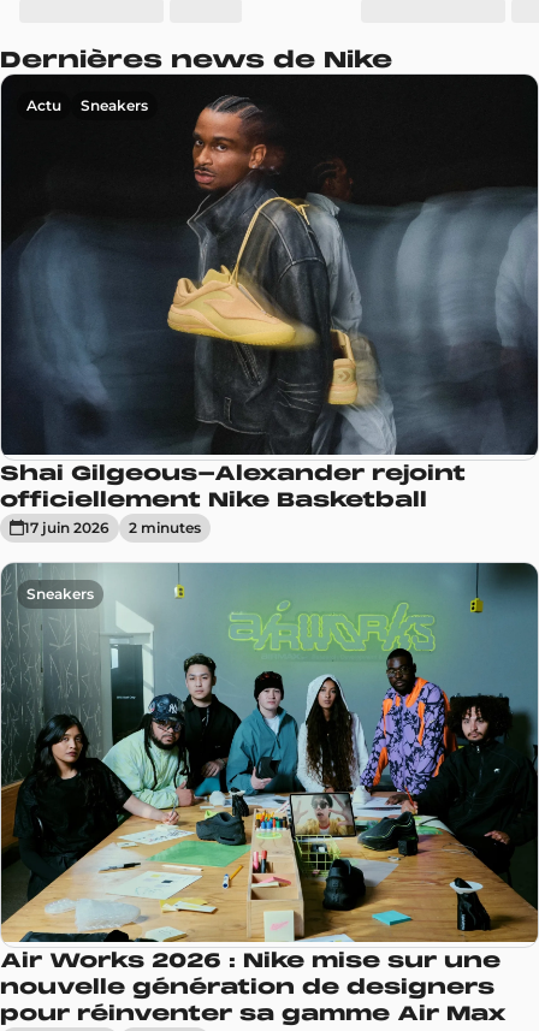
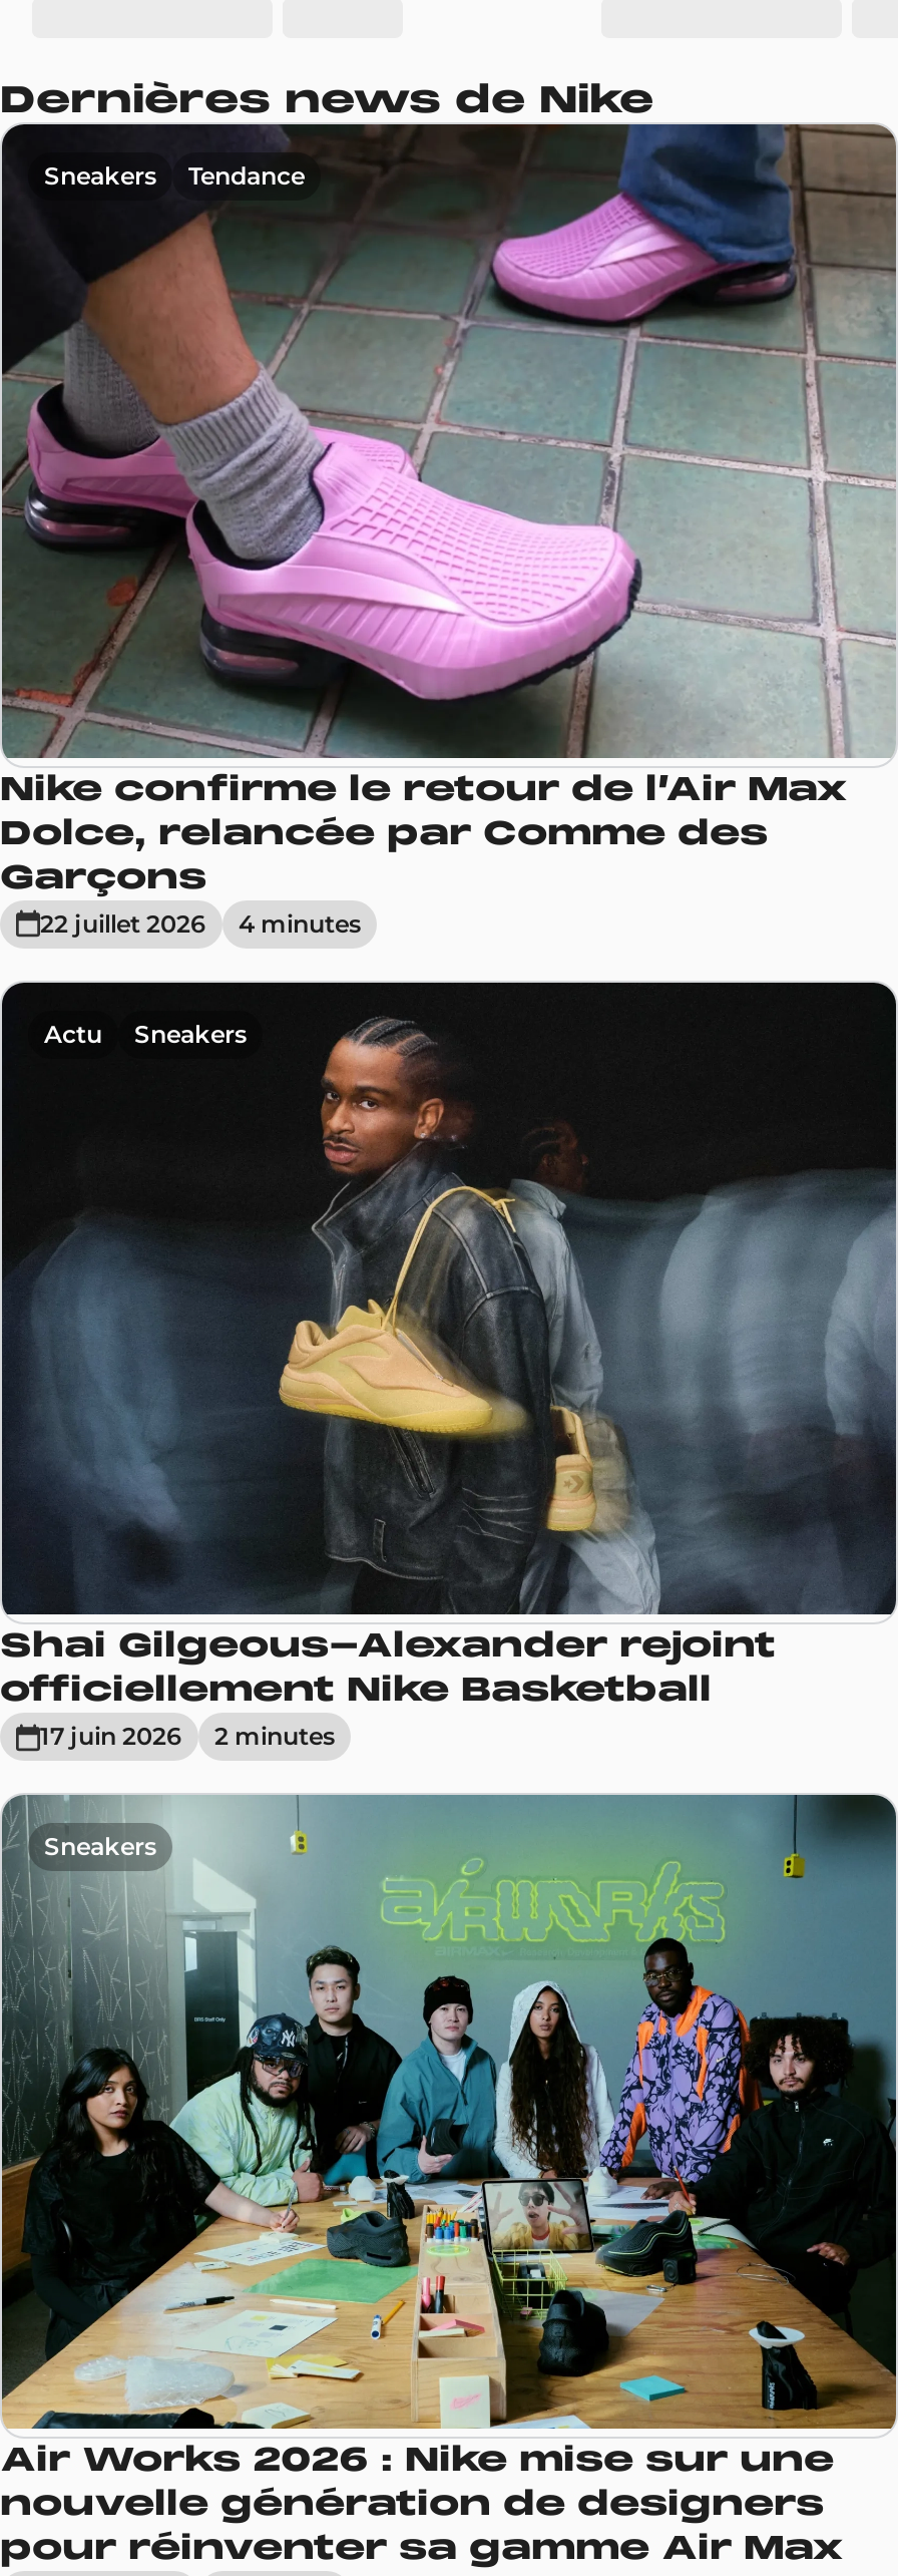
none -> [0,767,848,938] Nike confirme le retour de l’Air Max | Dolce, relancée par Comme des | Garçons | 22 juillet 2026 | 4 minutes
none -> [6,122,892,756] [image] | Sneakers | Tendance

